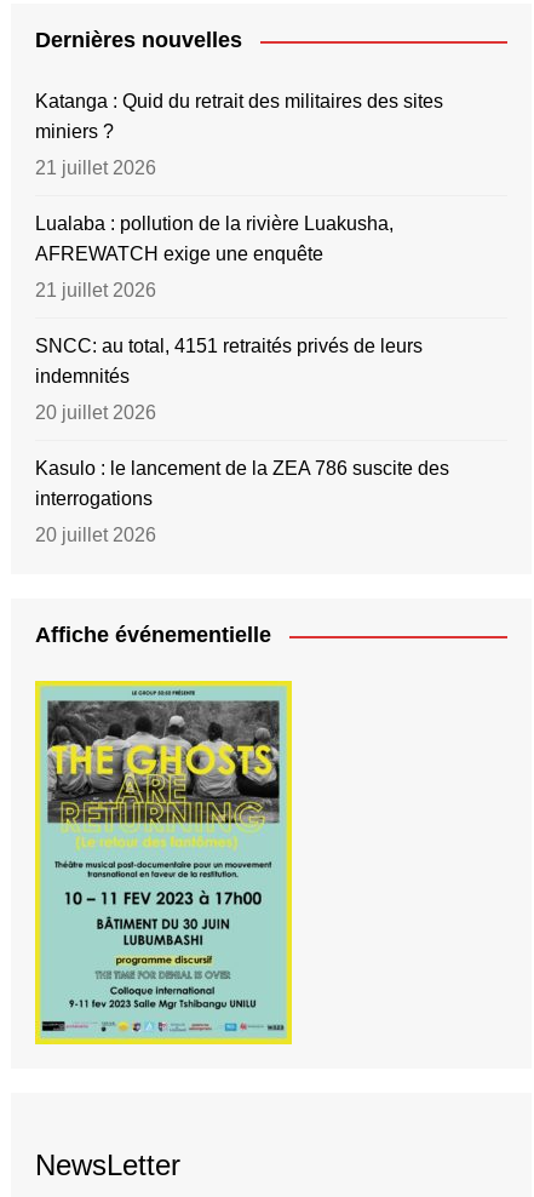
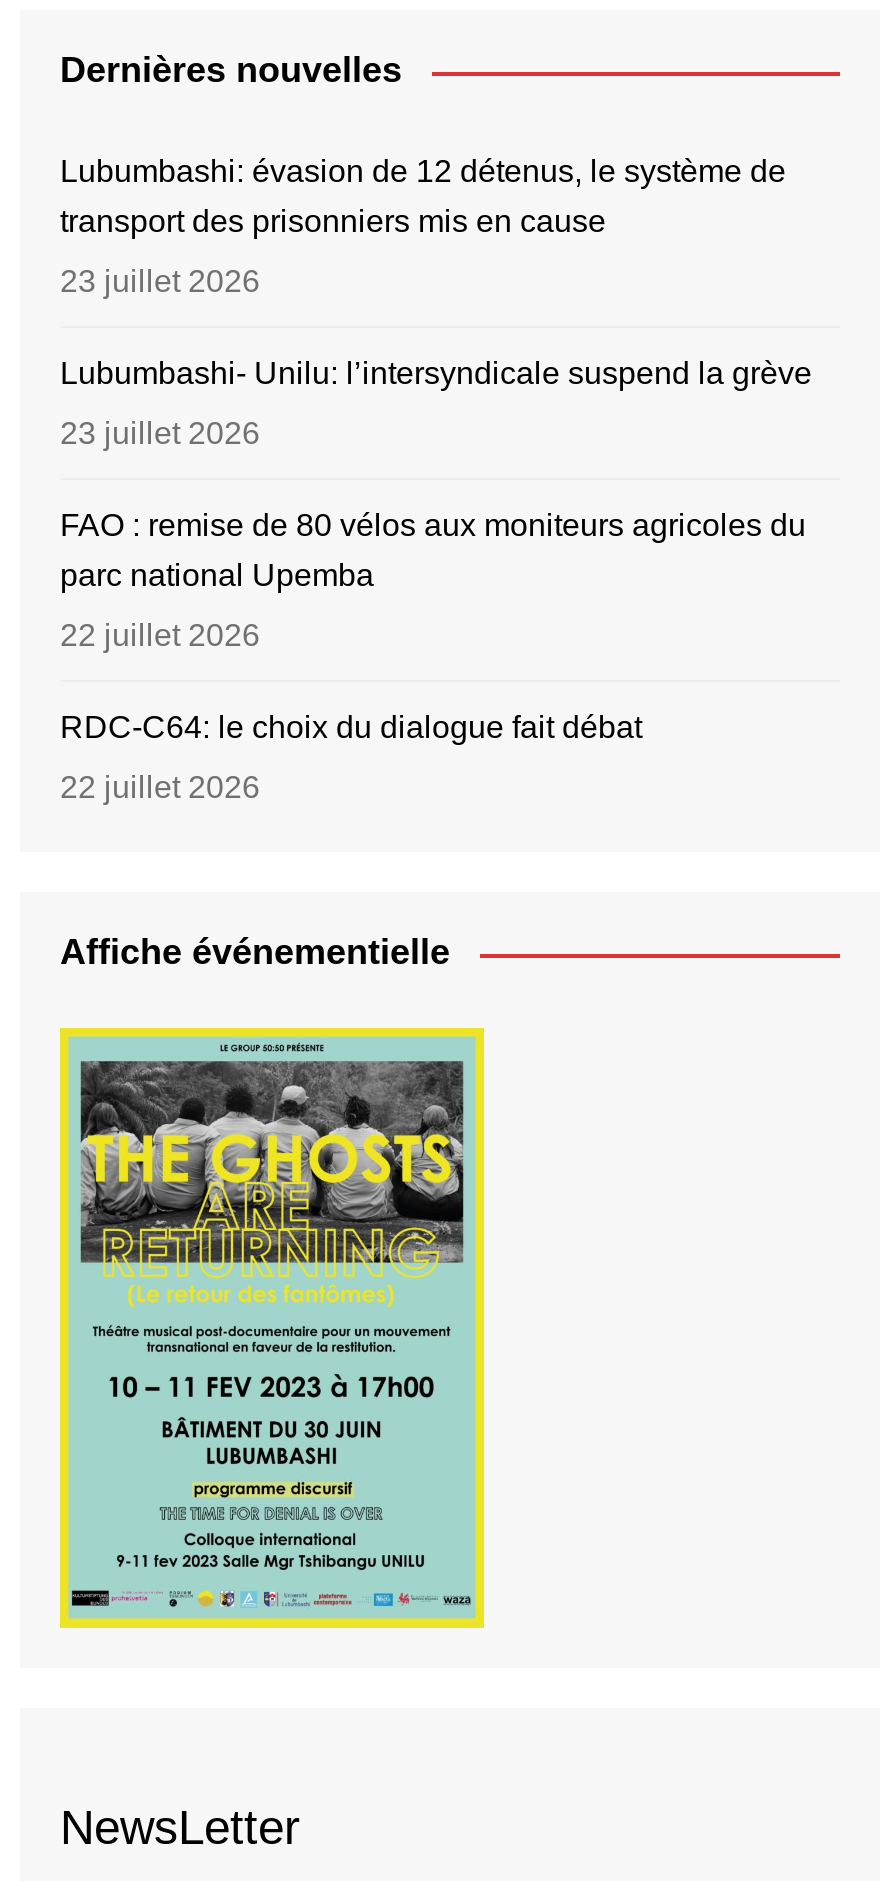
[35,91,449,546] Katanga : Quid du retrait des militaires des sites | miniers ? | 21 juillet 2026 | Lualaba : pollution de la rivière Luakusha, | AFREWATCH exige une enquête | 21 juillet 2026 | SNCC: au total, 4151 retraités privés de leurs | indemnités | 20 juillet 2026 | Kasulo : le lancement de la ZEA 786 suscite des | interrogations | 20 juillet 2026 -> [60,155,812,805] Lubumbashi: évasion de 12 détenus, le système de | transport des prisonniers mis en cause | 23 juillet 2026 | Lubumbashi- Unilu: l’intersyndicale suspend la grève | 23 juillet 2026 | FAO : remise de 80 vélos aux moniteurs agricoles du | parc national Upemba | 22 juillet 2026 | RDC-C64: le choix du dialogue fait débat | 22 juillet 2026

